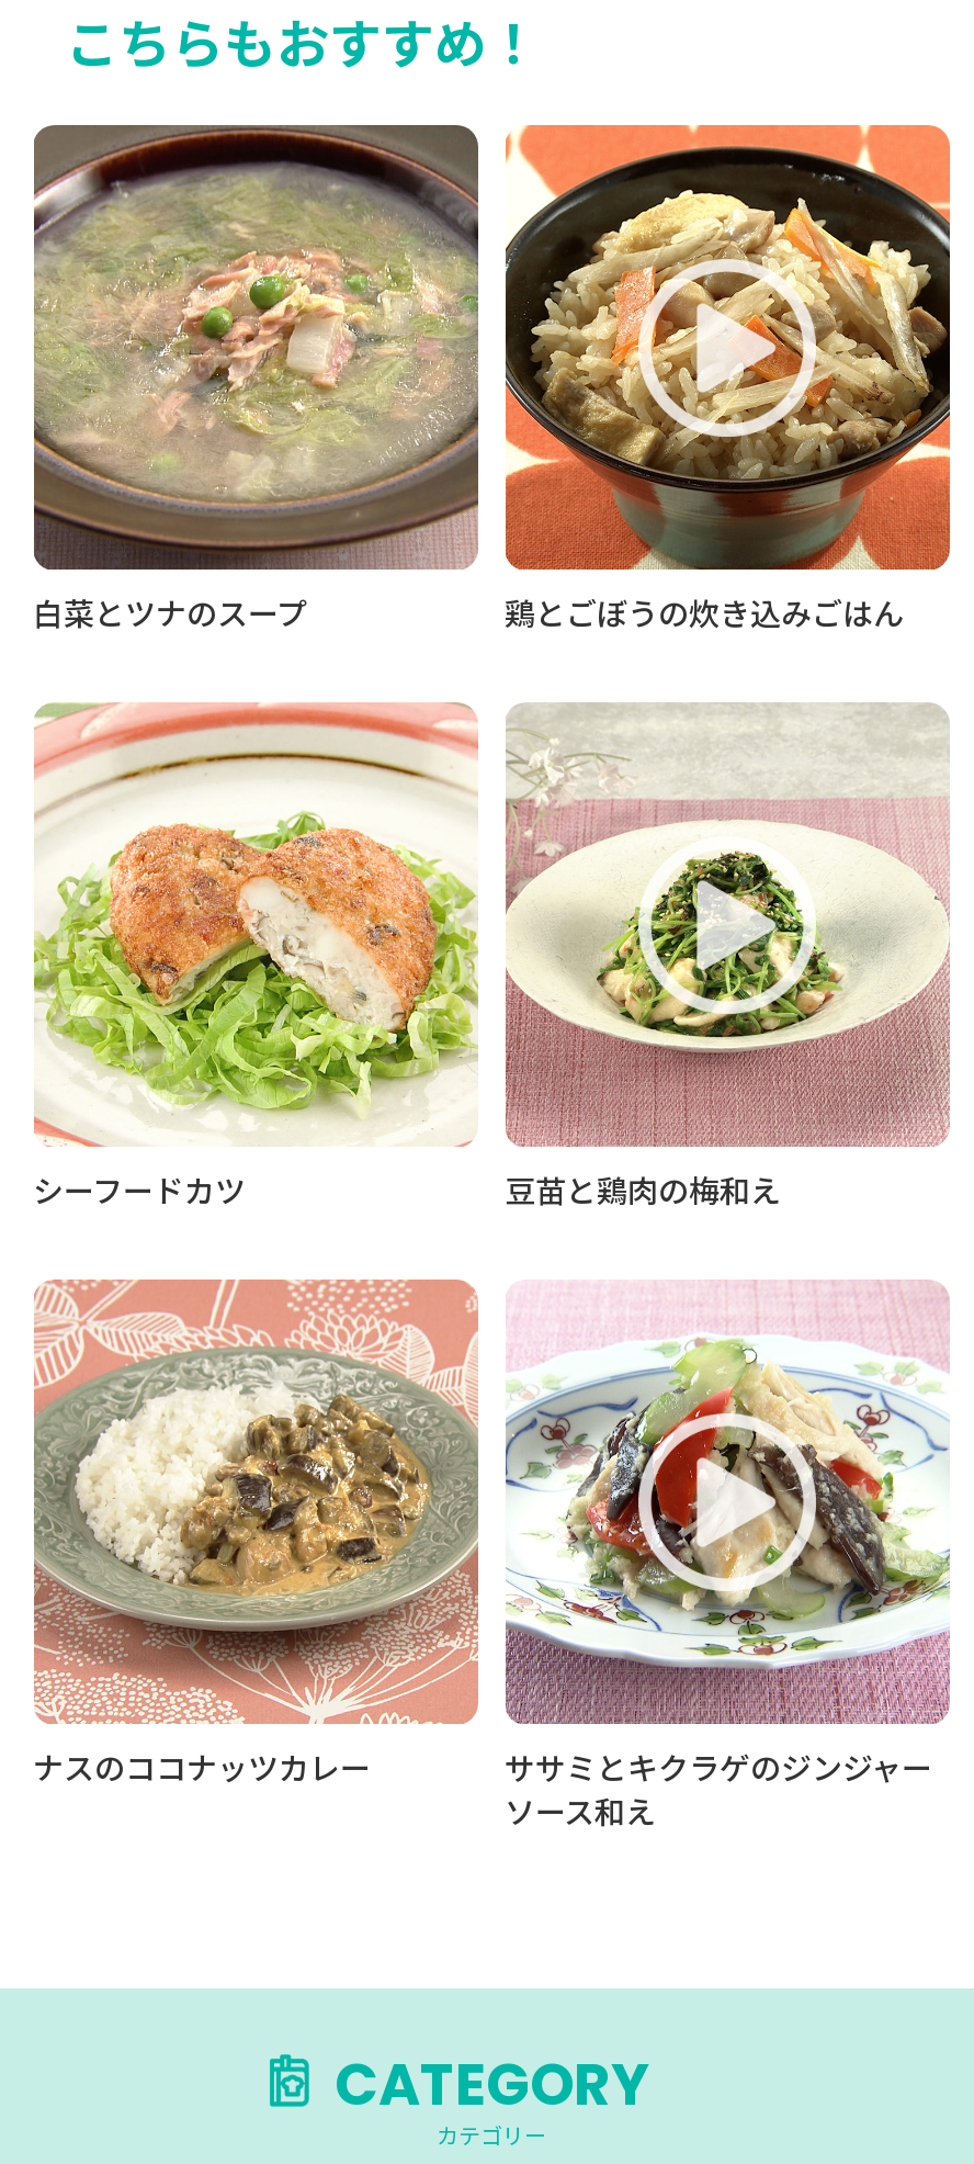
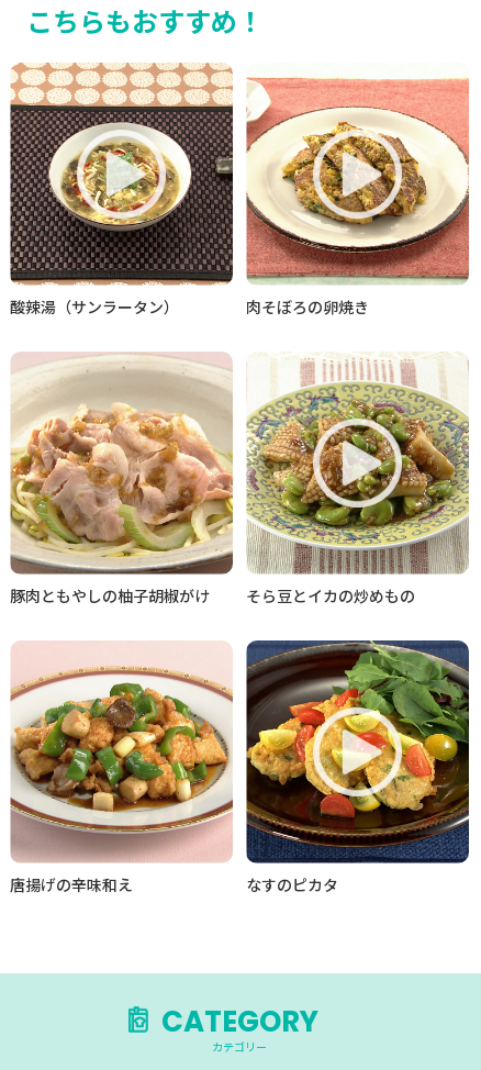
[33,123,904,636] [image] | 白菜とツナのスープ | 鶏とごぼうの炊き込みごはん -> [10,63,369,318] [image] | 酸辣湯（サンラータン） | 肉そぼろの卵焼き
[502,123,952,571] [image] -> [246,63,470,283] [image]
[33,705,781,1213] [image] | シーフードカツ | 豆苗と鶏肉の梅和え -> [10,354,415,607] [image] | 豚肉ともやしの柚子胡椒がけ | そら豆とイカの炒めもの
[505,702,950,1148] [image] -> [246,353,469,573] [image]
[33,1280,950,1835] [image] | ナスのココナッツカレー | ササミとキクラゲのジンジャー | ソース和え -> [10,639,470,896] [image] | 唐揚げの辛味和え | なすのピカタ
[33,1280,478,1723] [image] -> [11,642,233,861] [image]

